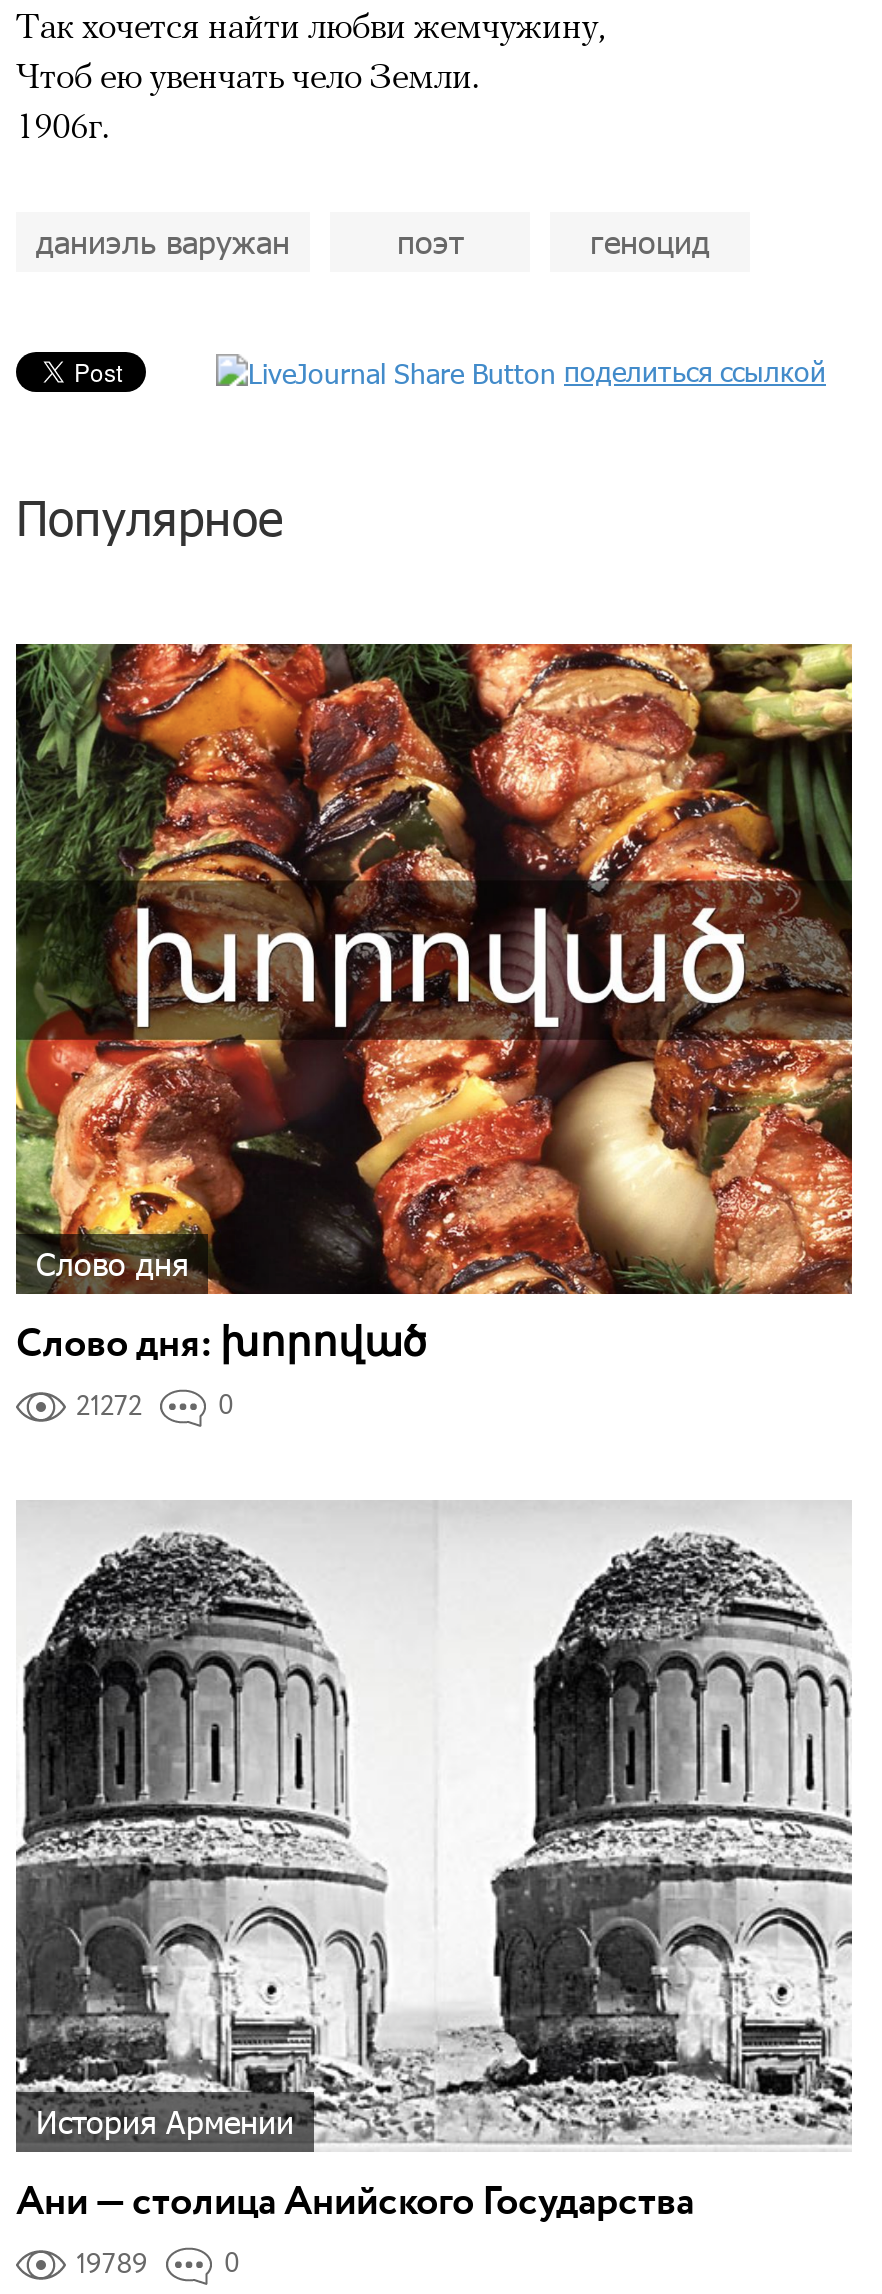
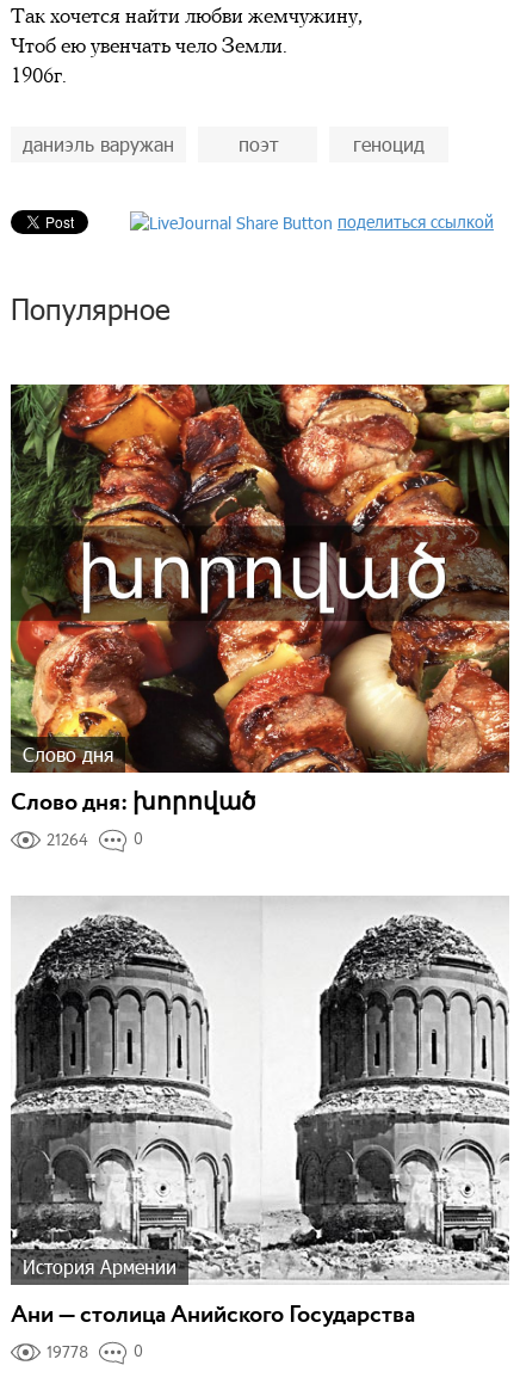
[76,1386,234,1427] 21272 0 -> [47,828,143,852] 21264 0
[76,2243,240,2284] 19789 0 -> [47,1339,143,1364] 19778 0

